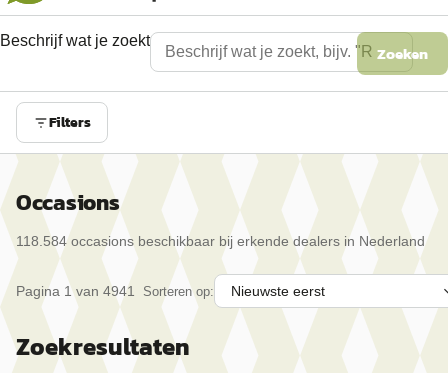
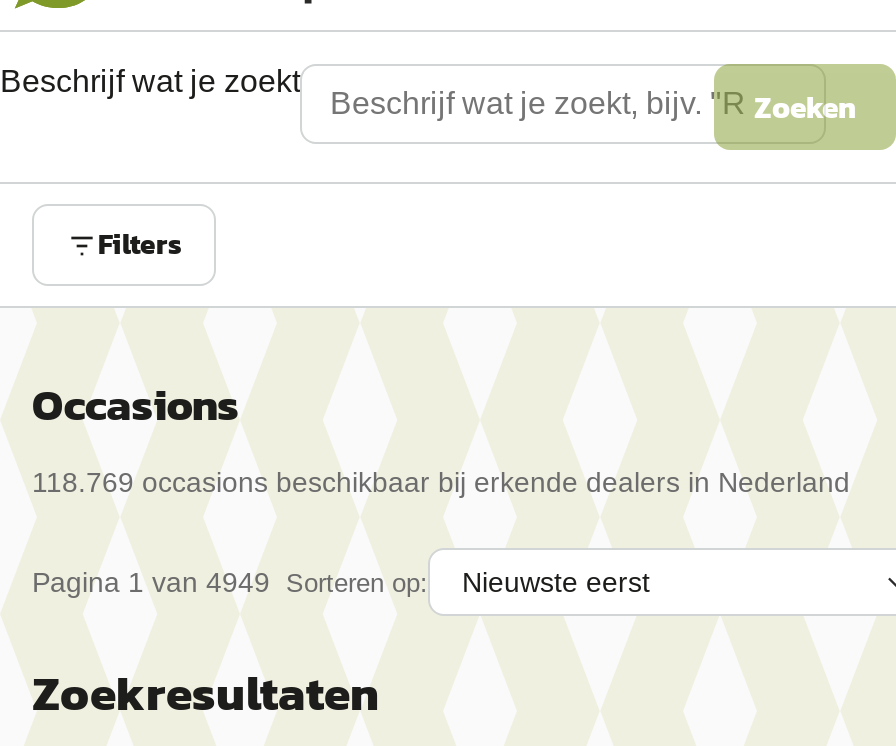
[16,233,425,249] 118.584 occasions beschikbaar bij erkende dealers in Nederland -> [32,466,850,498] 118.769 occasions beschikbaar bij erkende dealers in Nederland
[16,283,214,299] Pagina 1 van 4941 Sorteren op: -> [32,566,428,598] Pagina 1 van 4949 Sorteren op:

